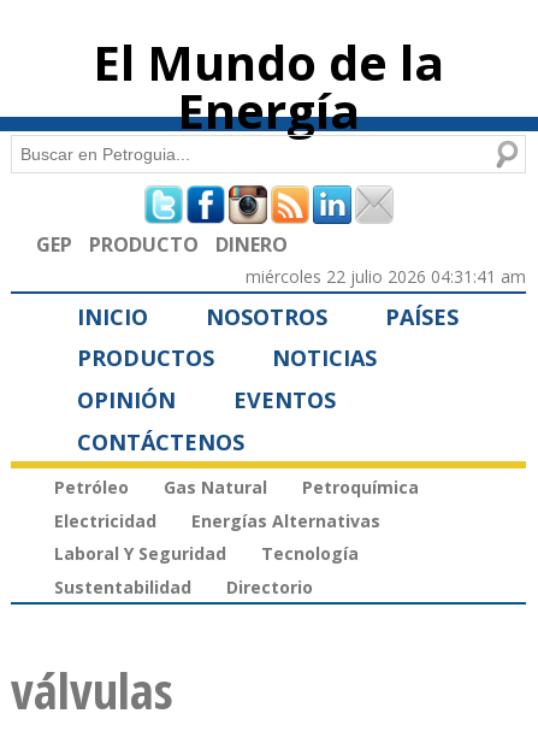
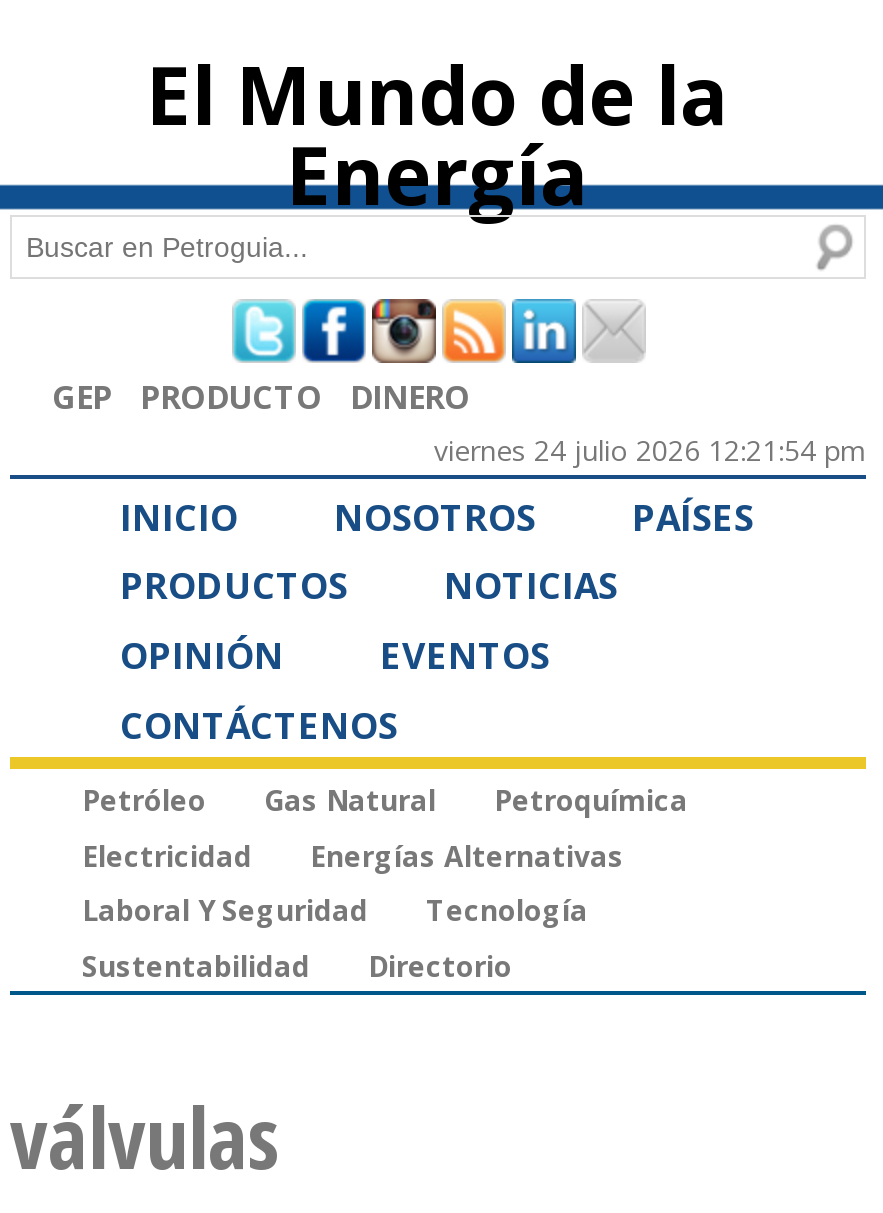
[246,265,526,288] miércoles 22 julio 2026 04:31:41 am -> [434,431,866,469] viernes 24 julio 2026 12:21:54 pm

